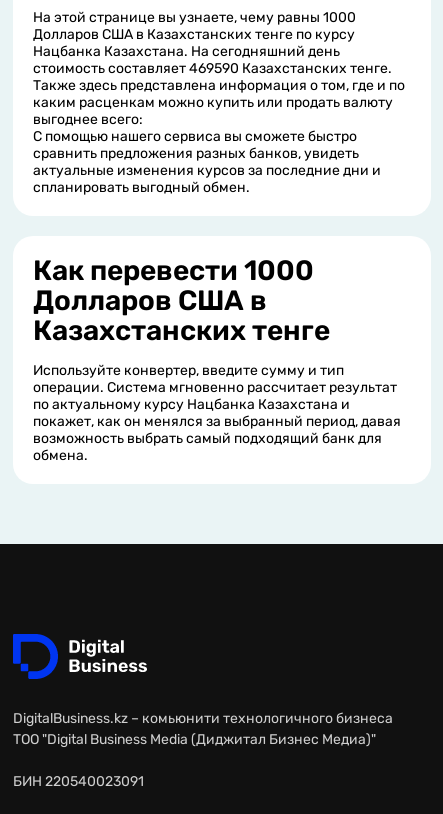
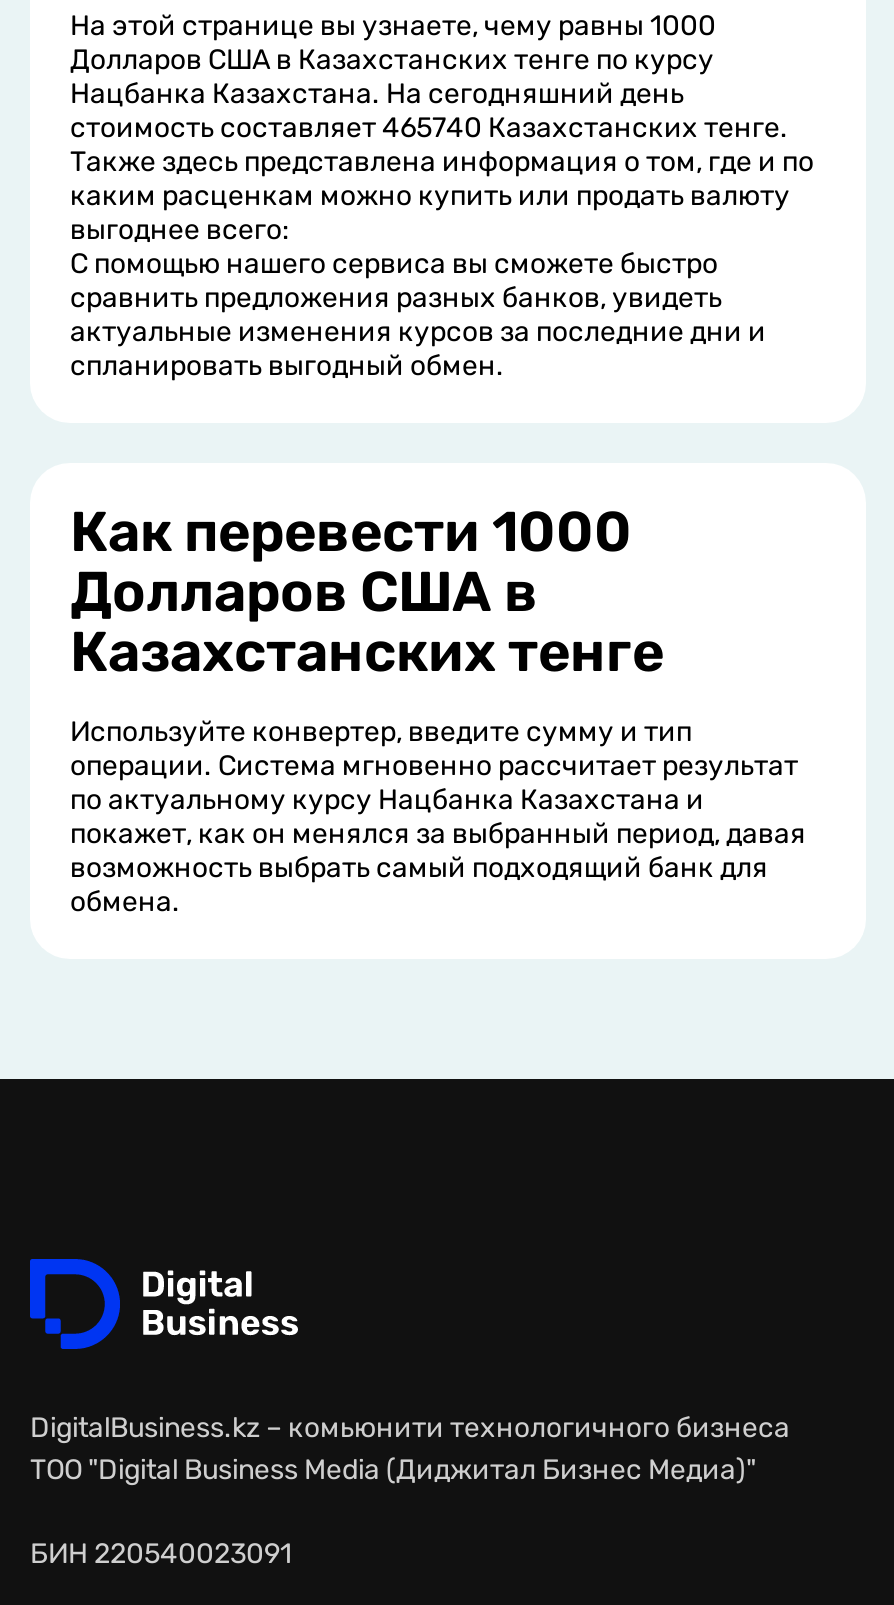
[33,60,392,77] стоимость составляет 469590 Казахстанских тенге. -> [70,111,788,145] стоимость составляет 465740 Казахстанских тенге.

